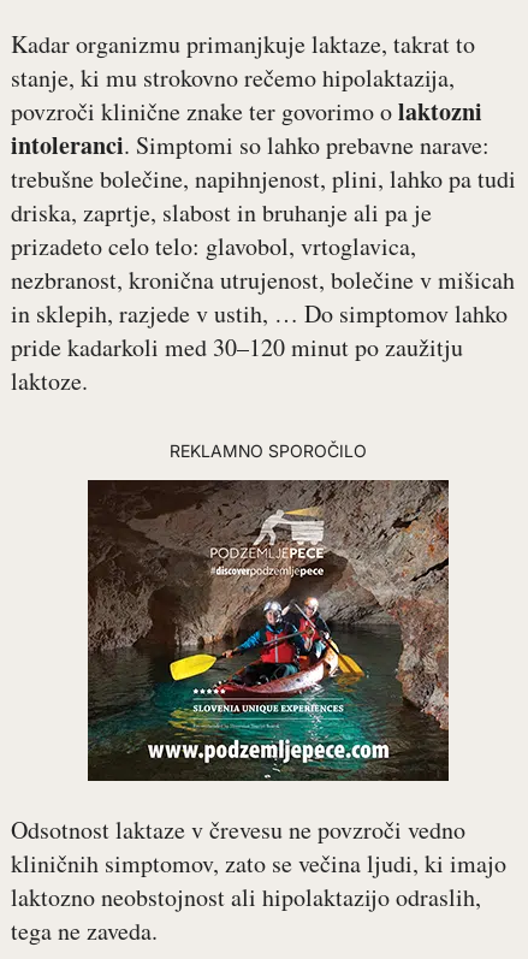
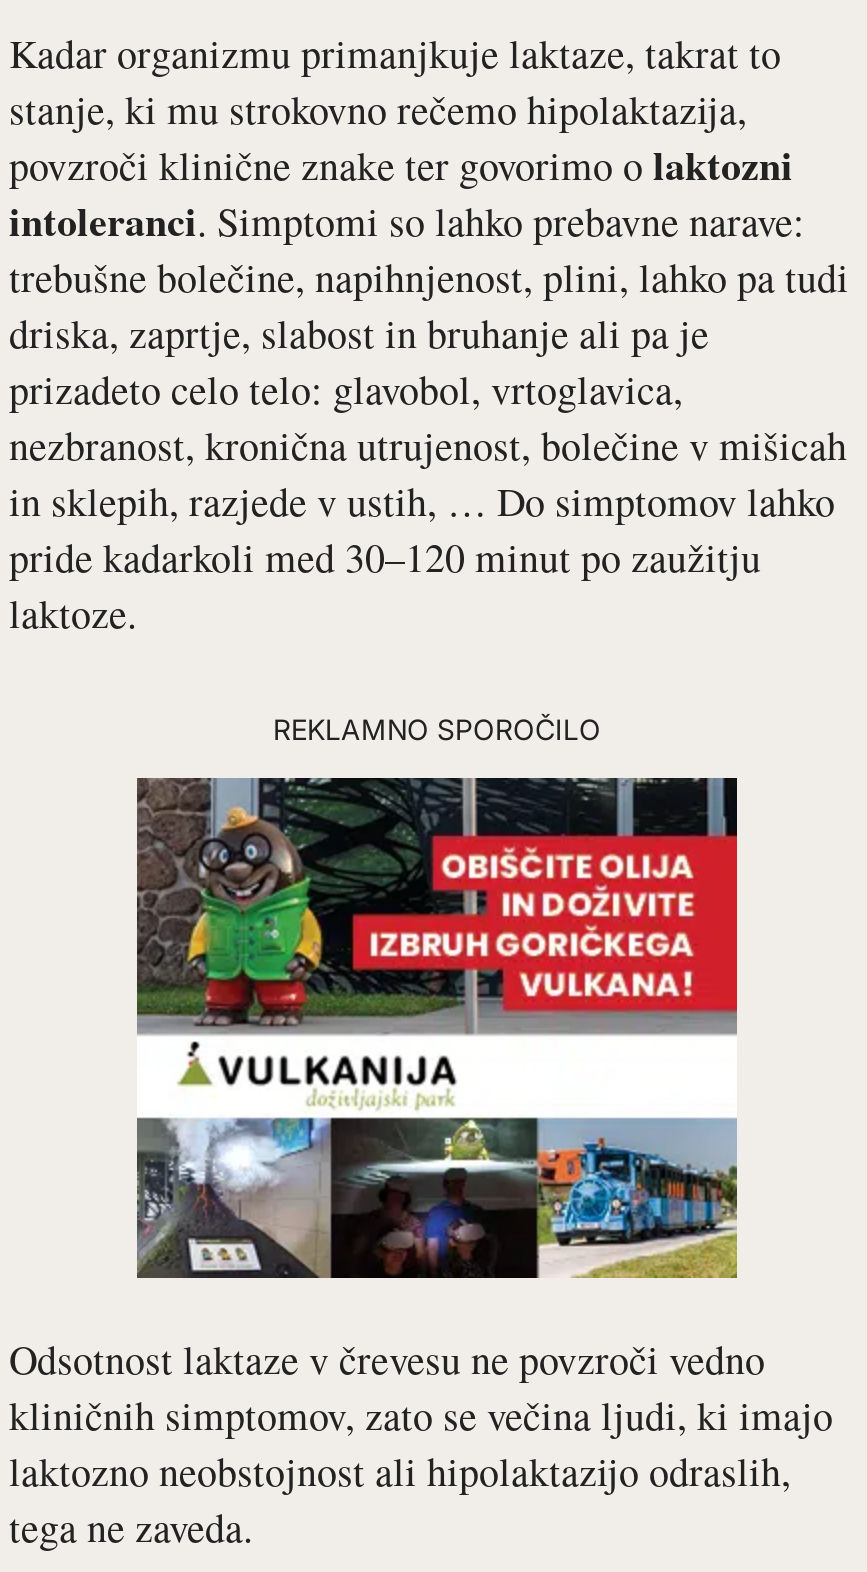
[87,479,450,782] [image] -> [137,776,739,1280] [image]

